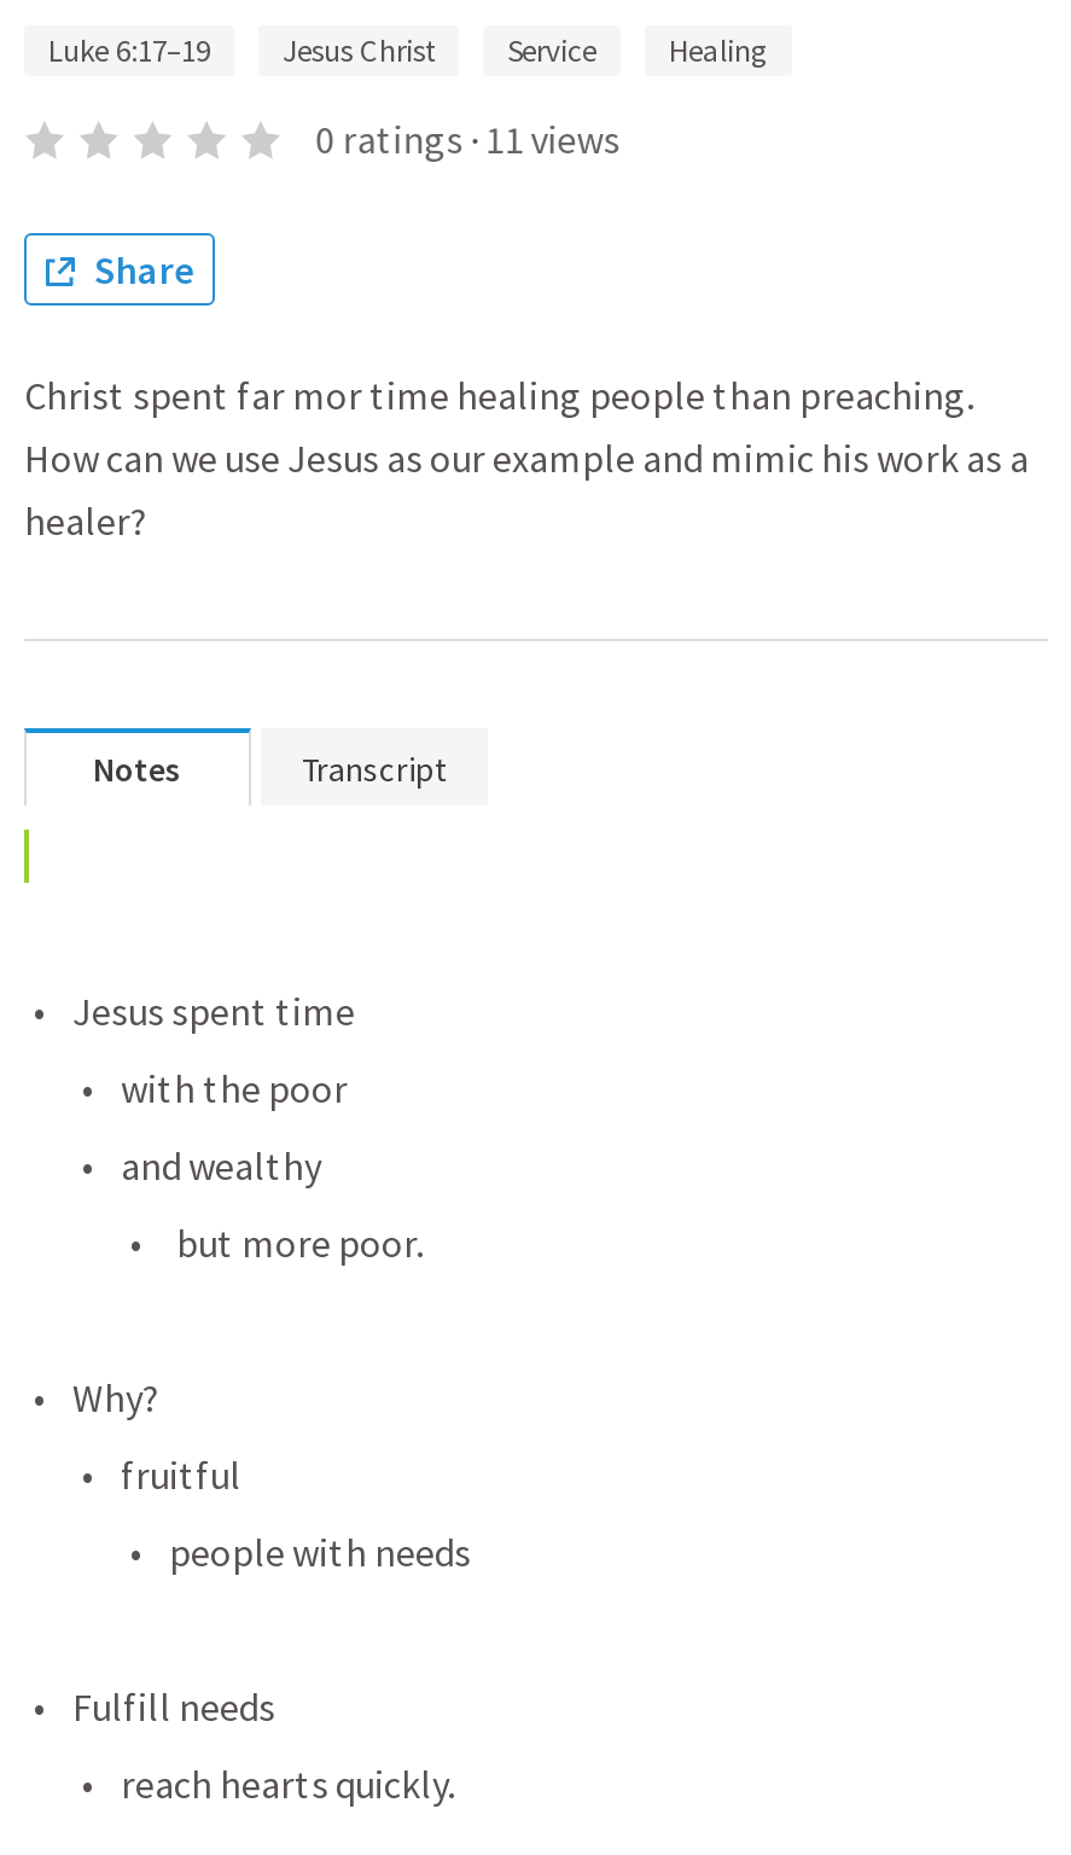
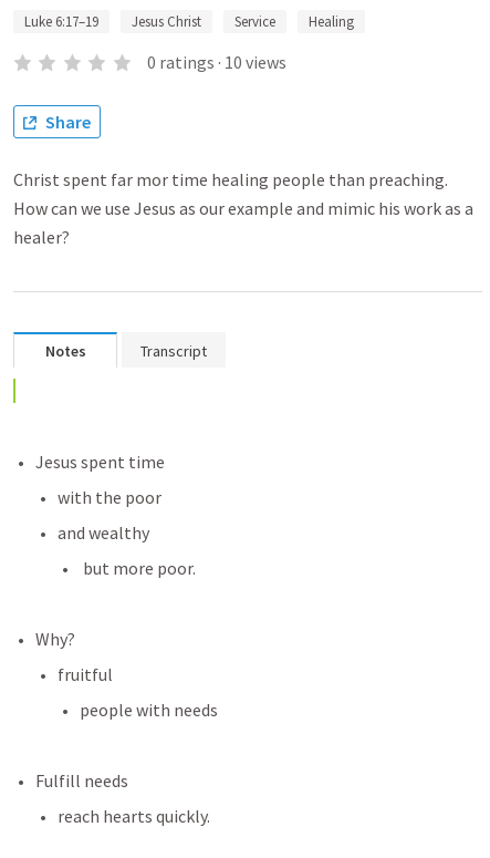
[316,115,620,163] 0 ratings · 11 views -> [147,51,286,73] 0 ratings · 10 views

